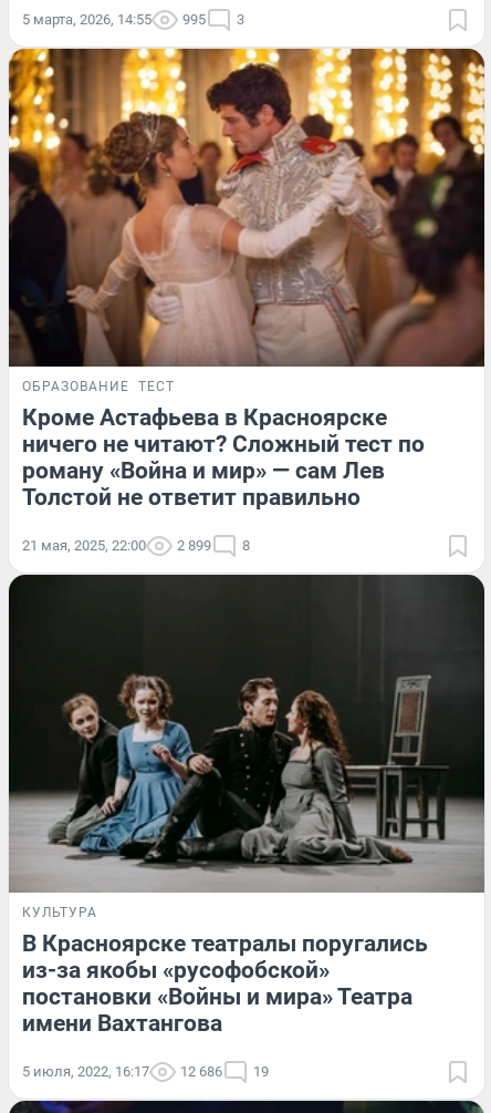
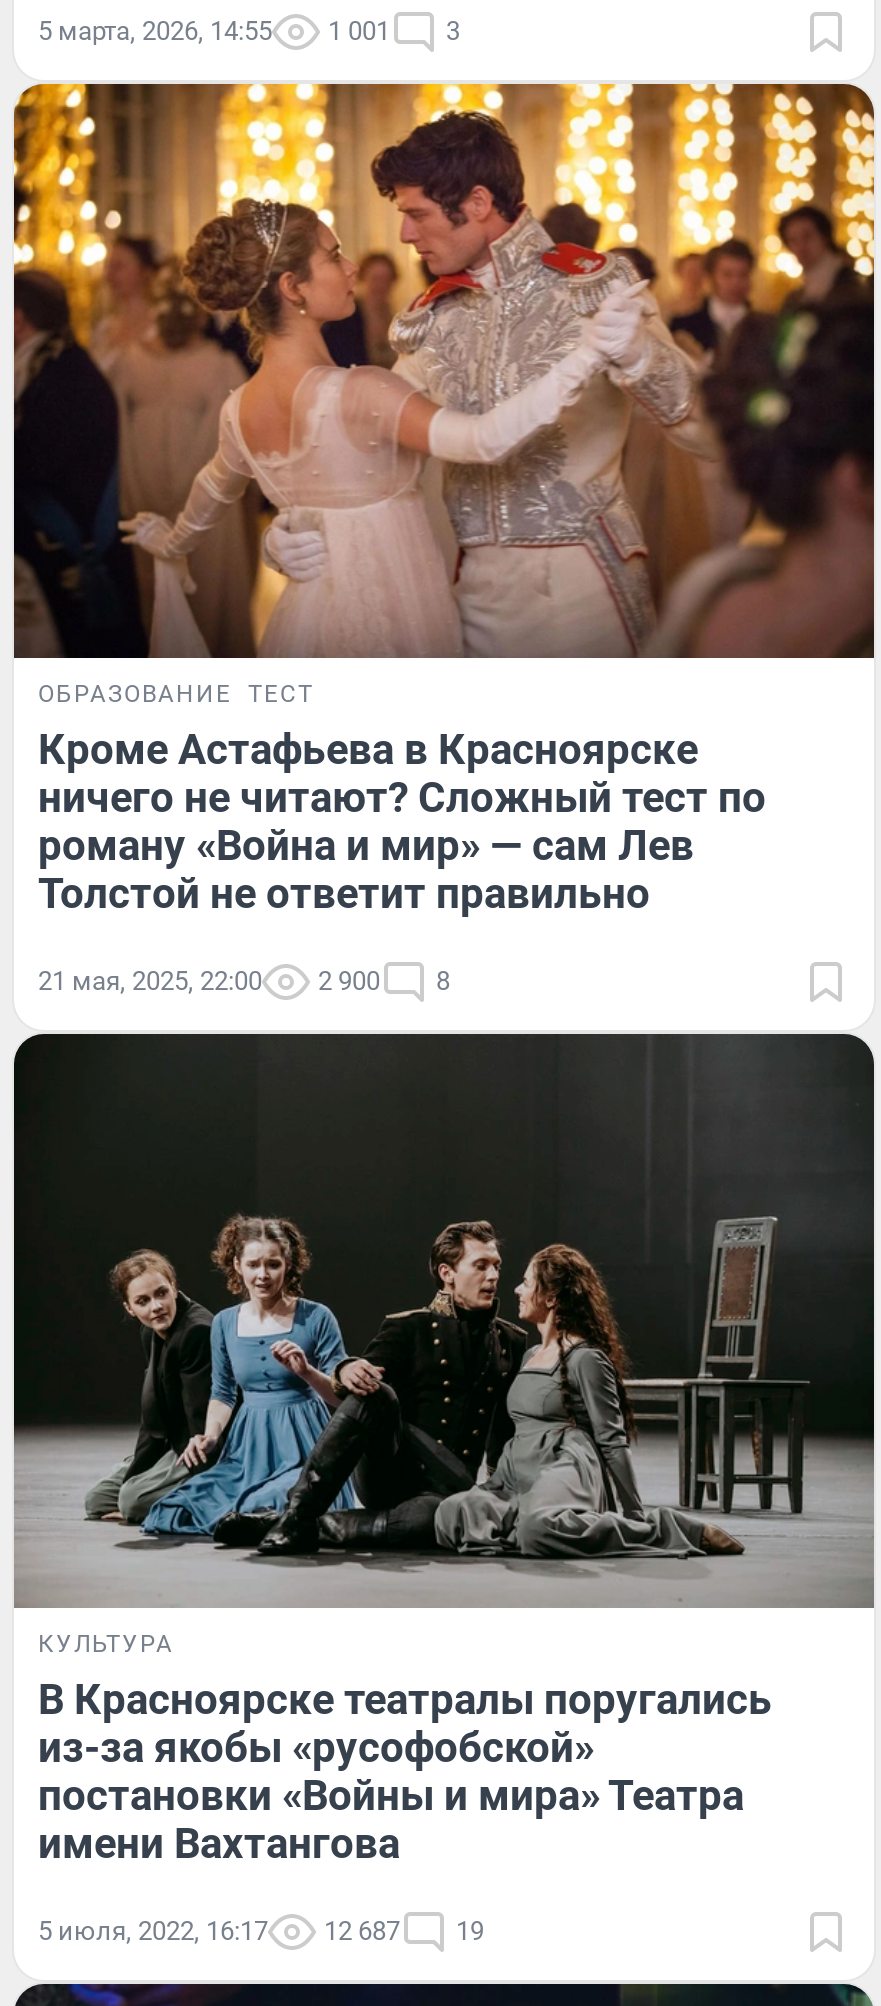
[22,11,244,28] 5 марта, 2026, 14:55 995 3 -> [38,17,460,47] 5 марта, 2026, 14:55 1 001 3
[22,537,250,554] 21 мая, 2025, 22:00 2 899 8 -> [38,966,450,996] 21 мая, 2025, 22:00 2 900 8
[22,1063,269,1079] 5 июля, 2022, 16:17 12 686 19 -> [38,1915,484,1945] 5 июля, 2022, 16:17 12 687 19

